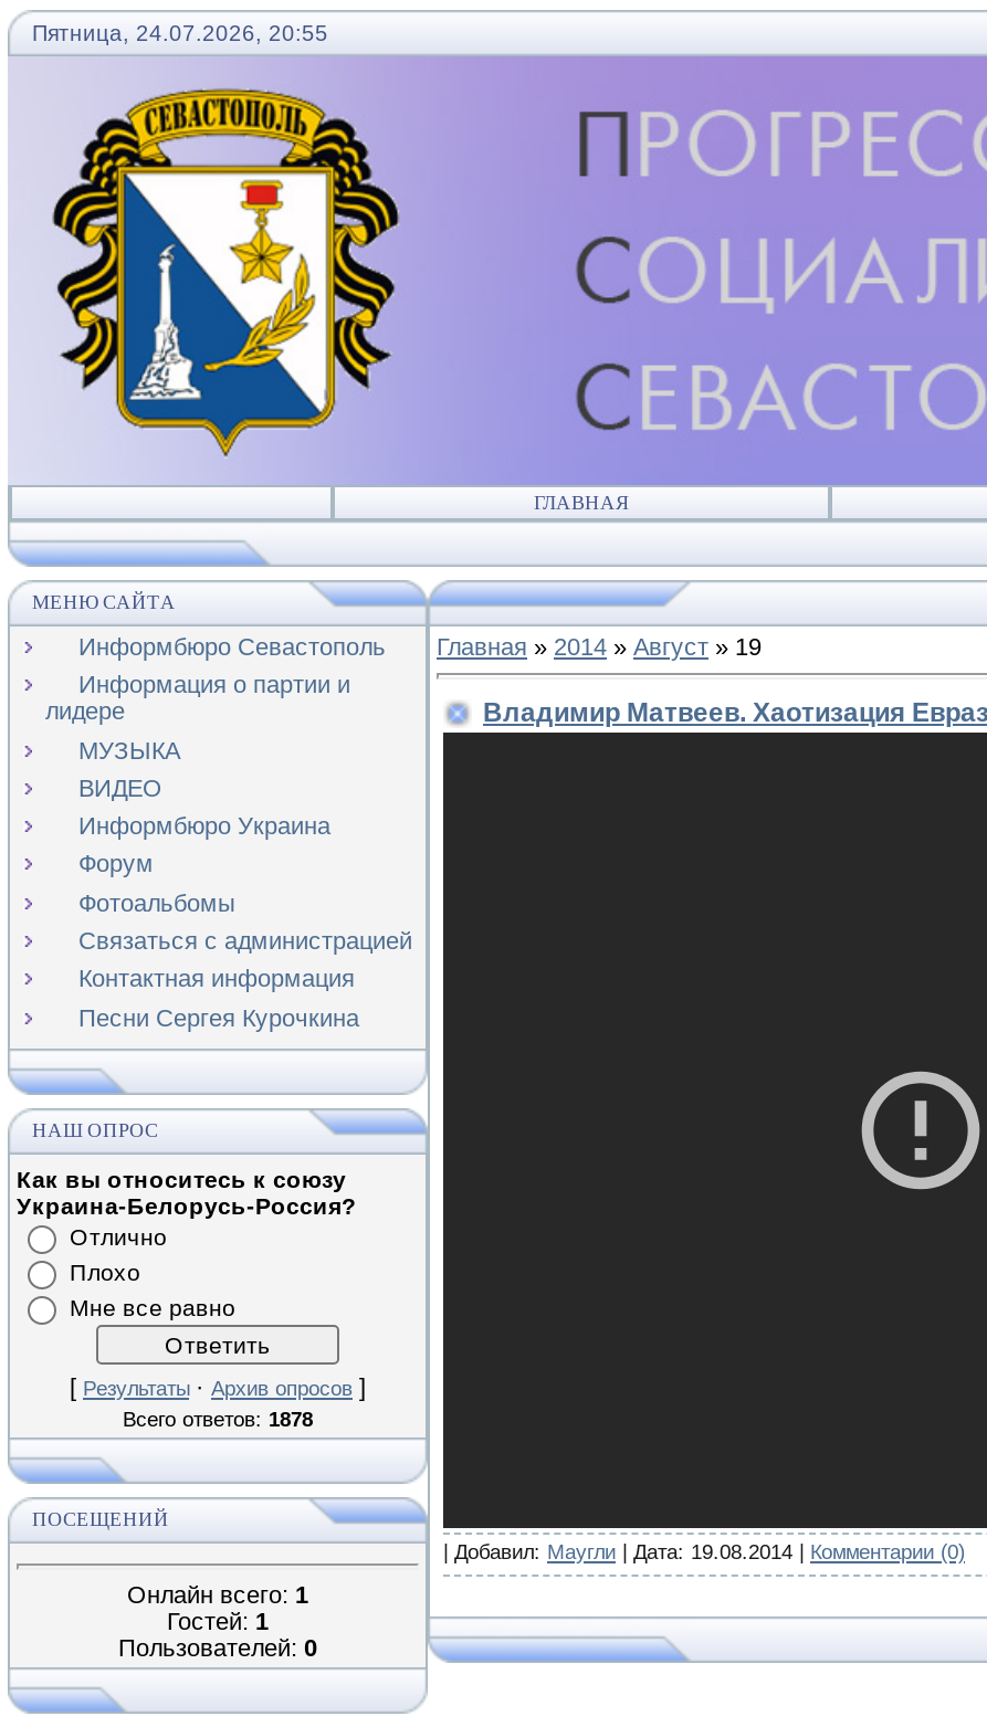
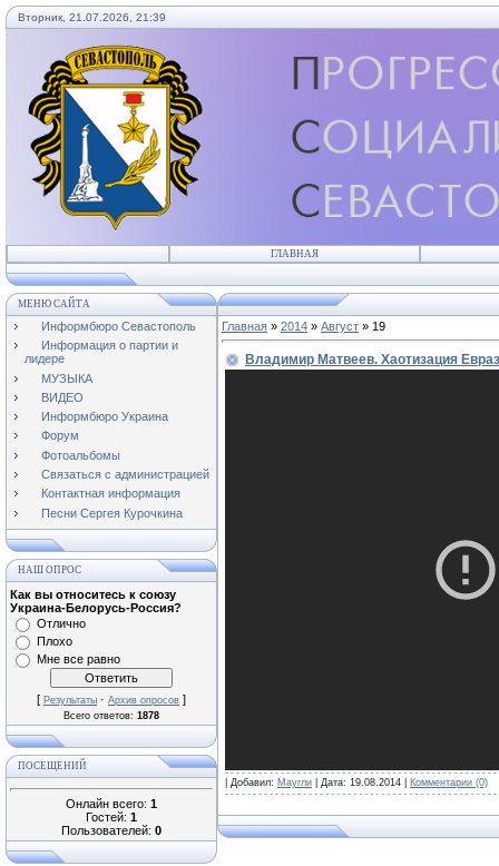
[32,21,328,45] Пятница, 24.07.2026, 20:55 -> [18,11,166,23] Вторник, 21.07.2026, 21:39

